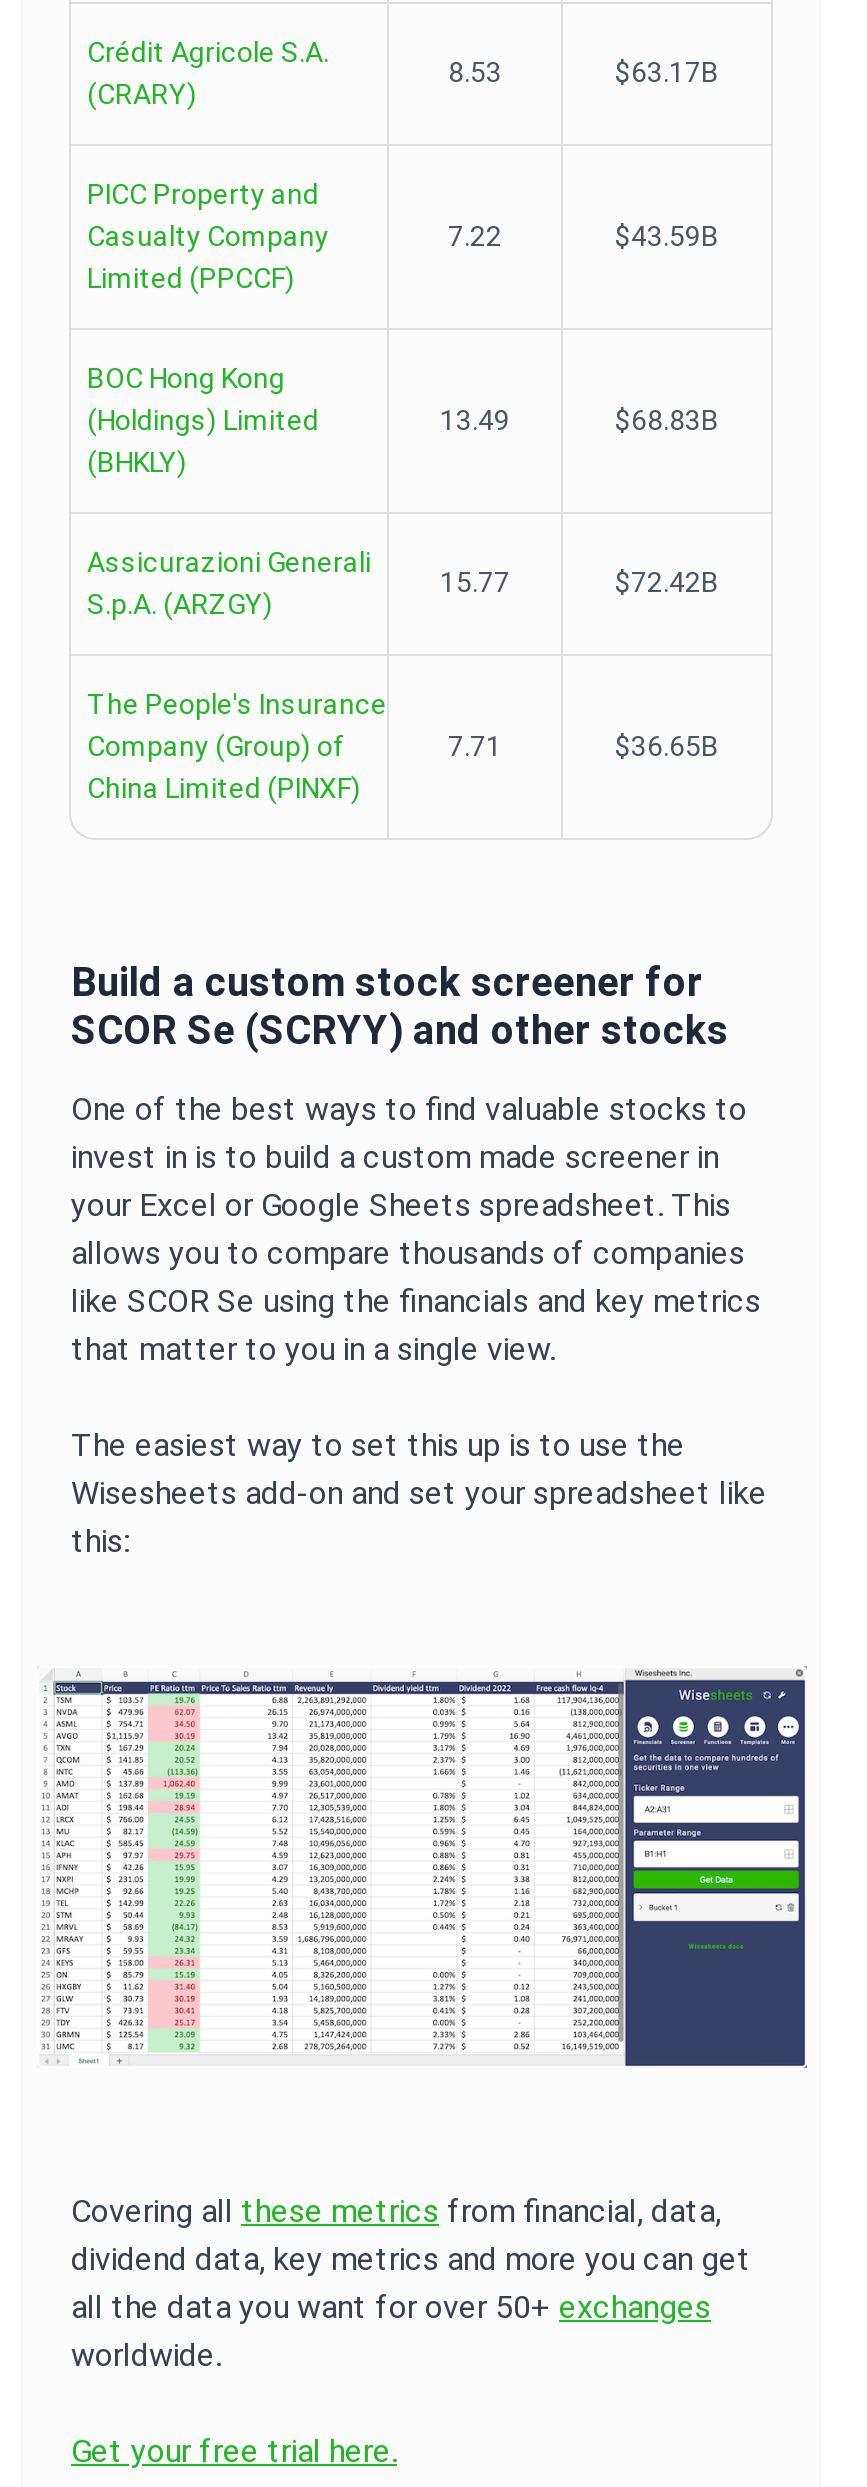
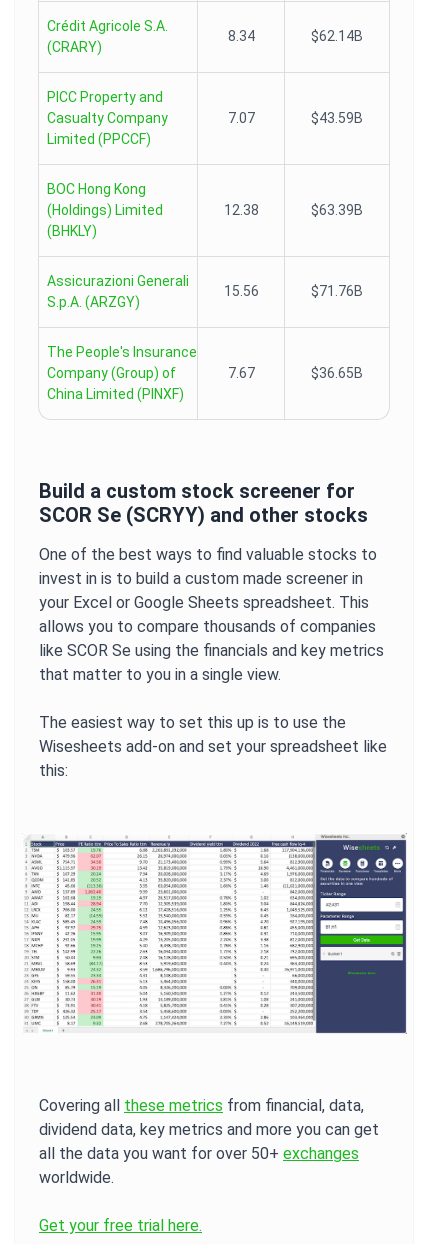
[448,56,719,88] 8.53 | $63.17B -> [227,28,363,44] 8.34 | $62.14B
[448,220,502,252] 7.22 -> [227,110,254,126] 7.07
[440,404,719,436] 13.49 | $68.83B -> [223,202,363,218] 12.38 | $63.39B
[440,566,719,598] 15.77 | $72.42B -> [223,283,363,299] 15.56 | $71.76B
[448,730,502,762] 7.71 -> [227,365,254,381] 7.67

